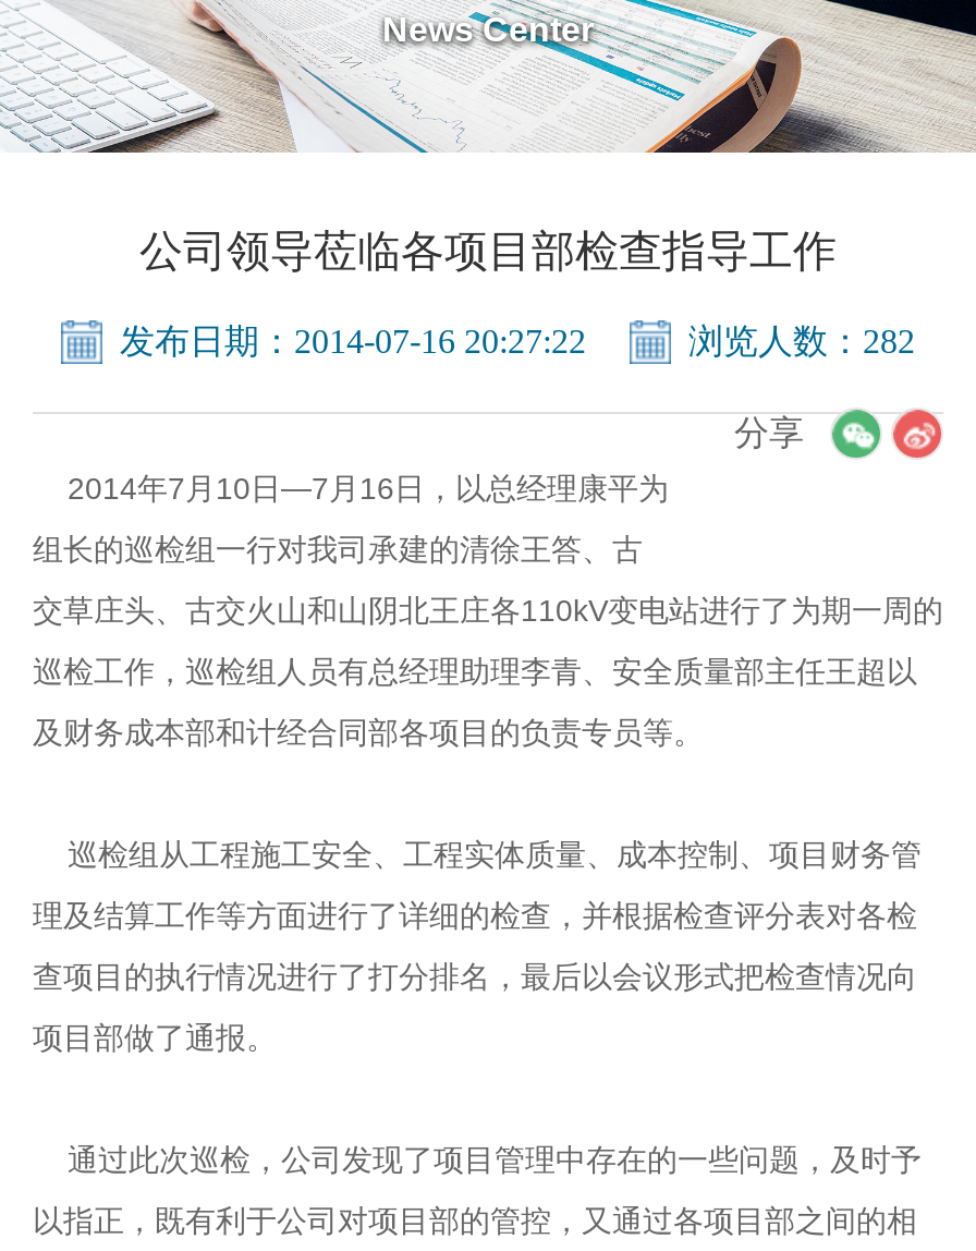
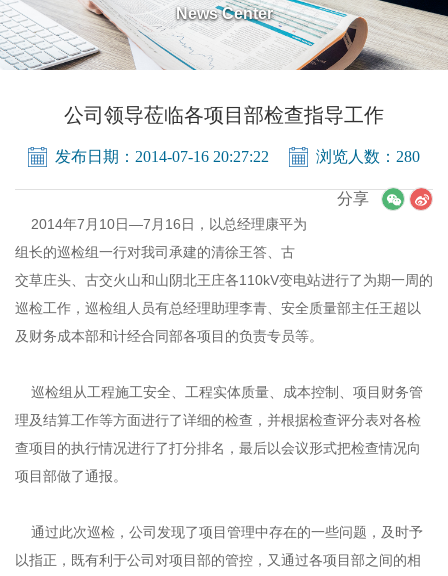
[688,323,915,360] 浏览人数：282 -> [316,148,420,165] 浏览人数：280

